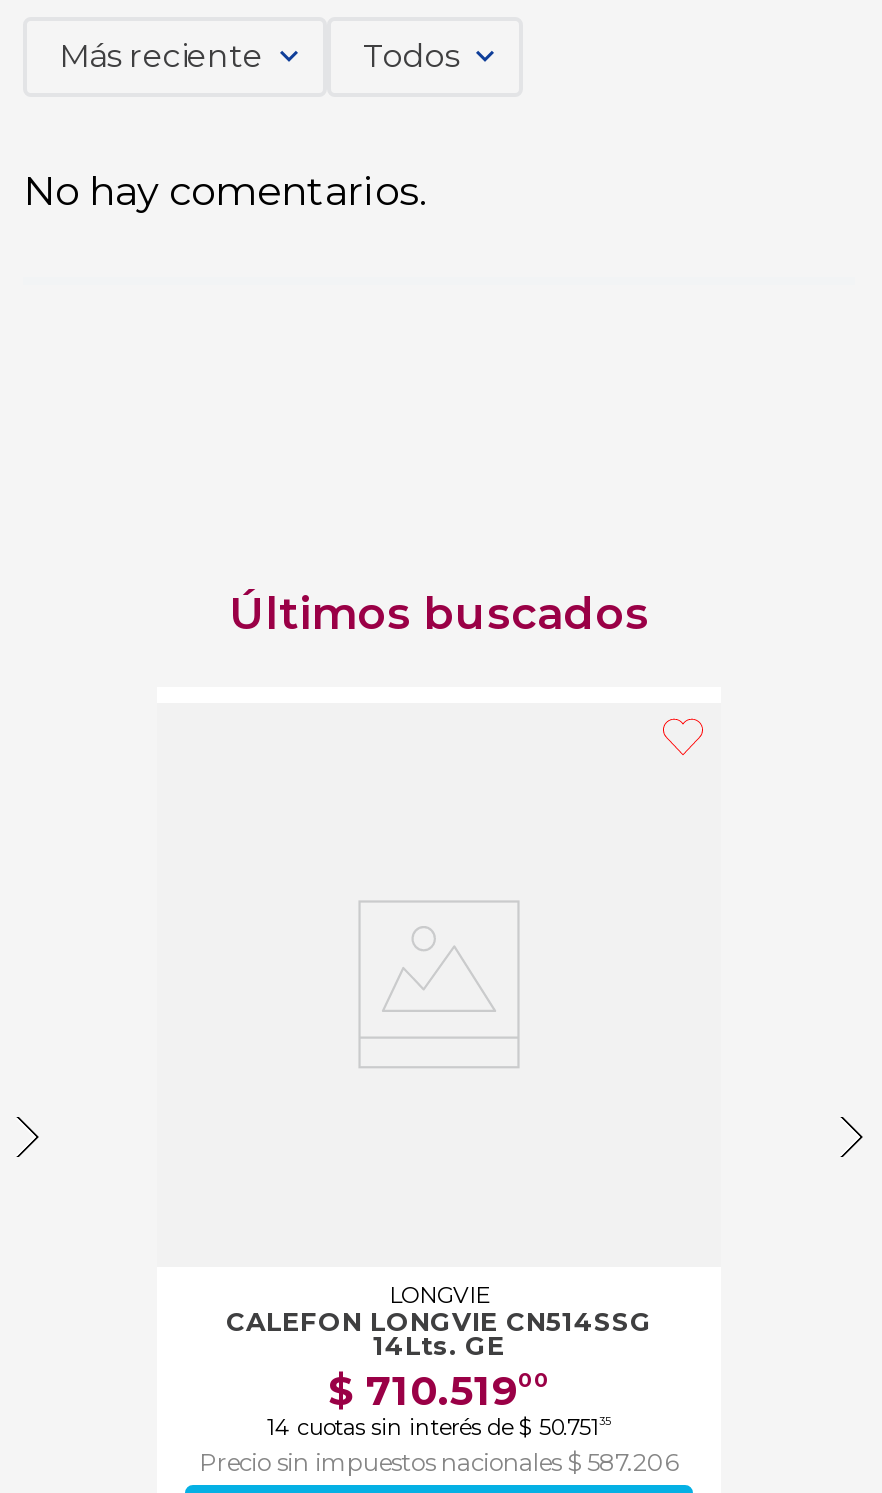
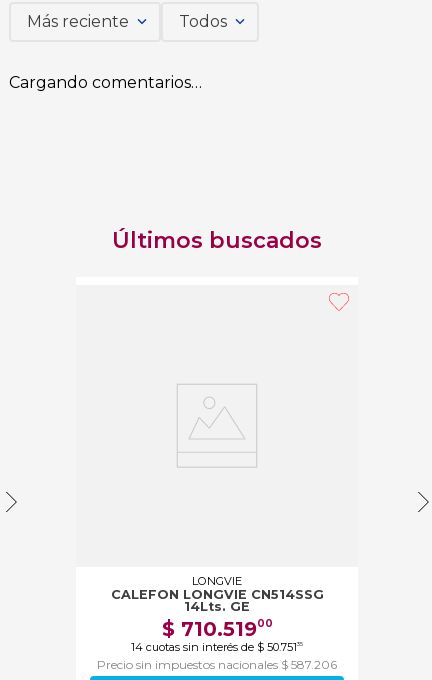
[23,167,427,215] No hay comentarios. -> [9,73,202,92] Cargando comentarios…

